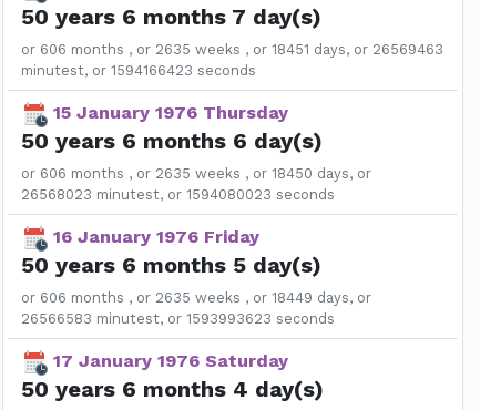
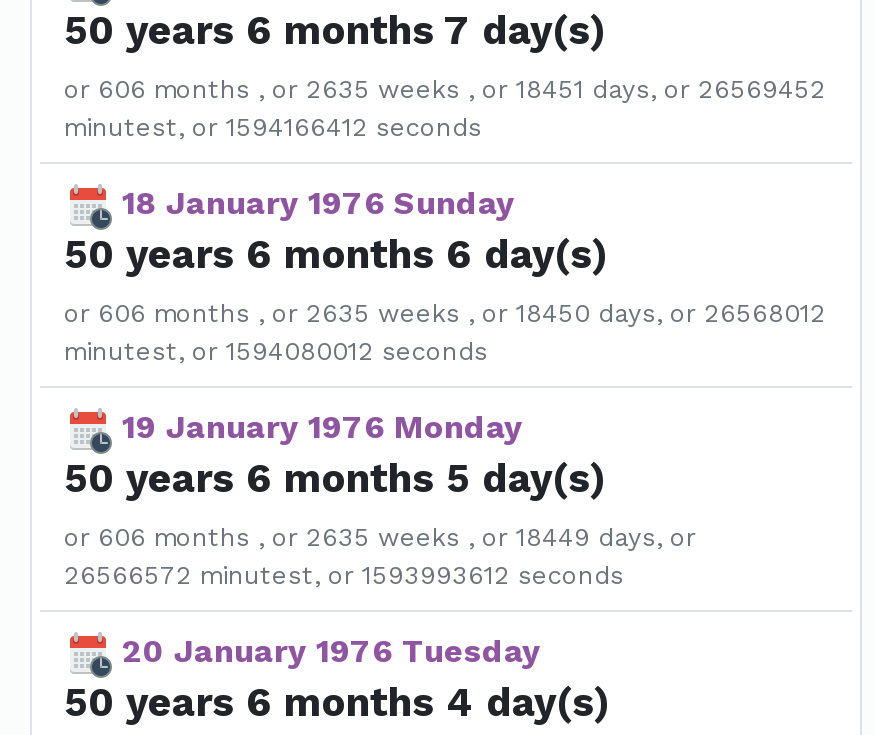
[21,41,443,58] or 606 months , or 2635 weeks , or 18451 days, or 26569463 -> [64,74,826,104] or 606 months , or 2635 weeks , or 18451 days, or 26569452
[21,62,256,79] minutest, or 1594166423 seconds -> [64,112,482,142] minutest, or 1594166412 seconds
[48,102,288,123] 15 January 1976 Thursday -> [112,184,514,222] 18 January 1976 Sunday
[21,165,371,203] or 606 months , or 2635 weeks , or 18450 days, or | 26568023 minutest, or 1594080023 seconds -> [64,298,826,366] or 606 months , or 2635 weeks , or 18450 days, or 26568012 | minutest, or 1594080012 seconds
[48,226,259,247] 16 January 1976 Friday -> [112,408,522,446] 19 January 1976 Monday
[21,310,335,327] 26566583 minutest, or 1593993623 seconds -> [64,560,624,590] 26566572 minutest, or 1593993612 seconds
[48,350,288,371] 17 January 1976 Saturday -> [112,632,540,670] 20 January 1976 Tuesday

